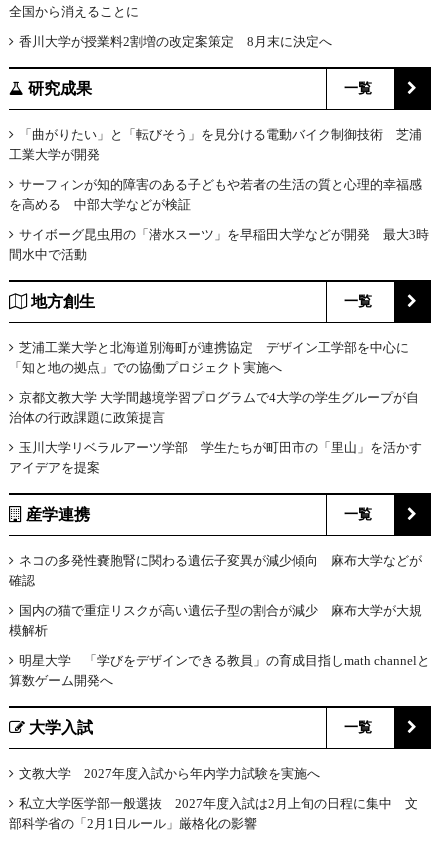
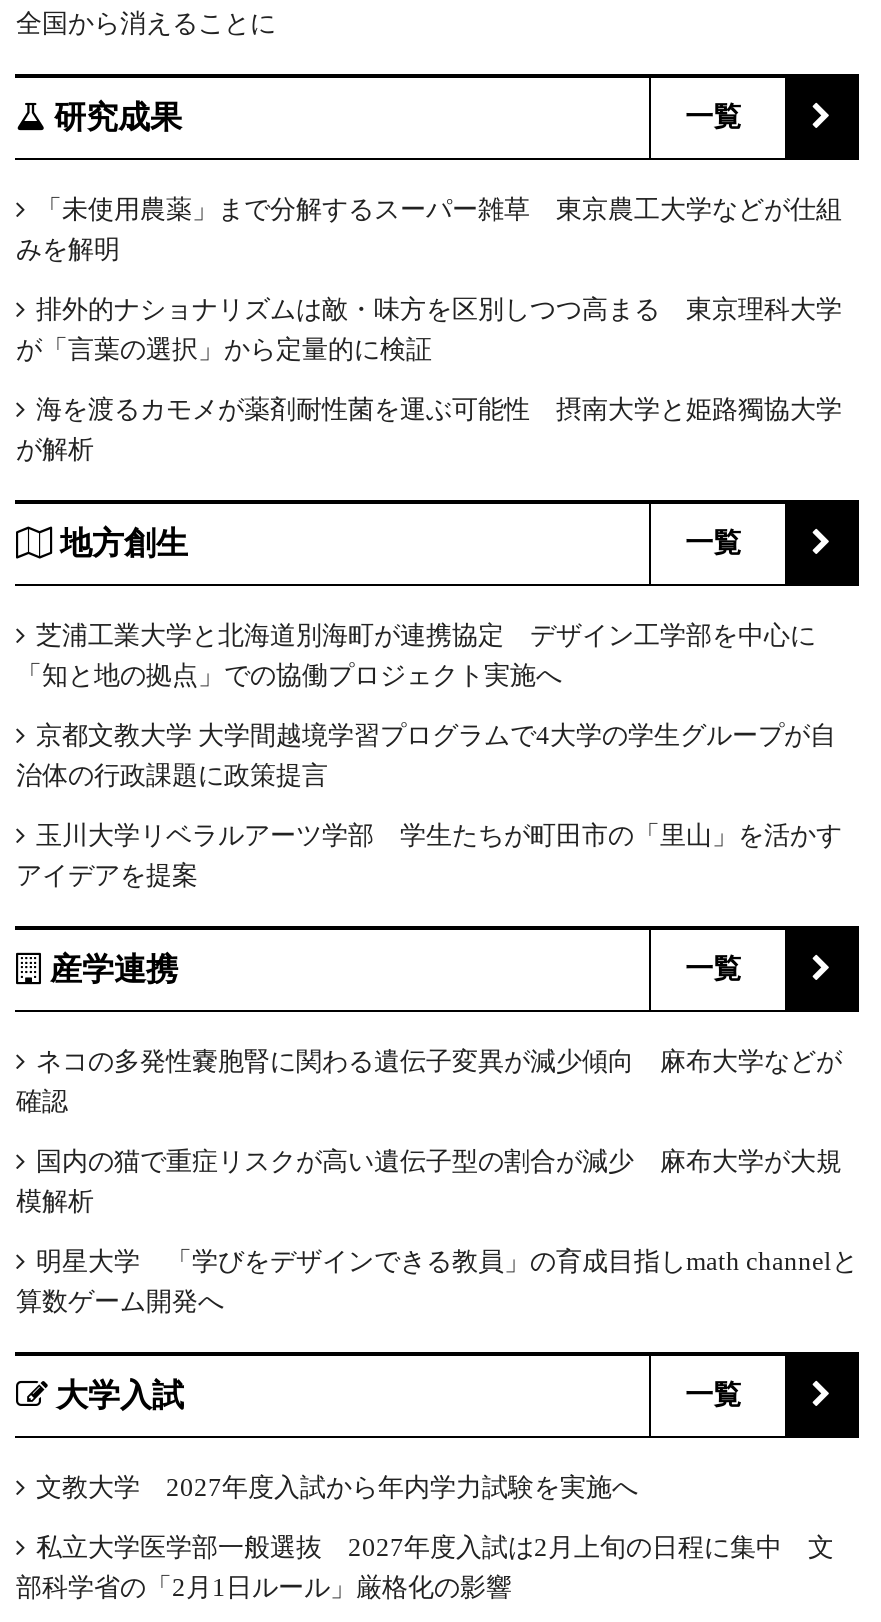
[19,34,332,49] 香川大学が授業料2割増の改定案策定 8月末に決定へ -> none
[9,127,422,162] 「曲がりたい」と「転びそう」を見分ける電動バイク制御技術 芝浦 | 工業大学が開発 -> [16,194,842,264] 「未使用農薬」まで分解するスーパー雑草 東京農工大学などが仕組 | みを解明
[9,177,422,212] サーフィンが知的障害のある子どもや若者の生活の質と心理的幸福感 | を高める 中部大学などが検証 -> [16,294,842,364] 排外的ナショナリズムは敵・味方を区別しつつ高まる 東京理科大学 | が「言葉の選択」から定量的に検証
[9,227,429,262] サイボーグ昆虫用の「潜水スーツ」を早稲田大学などが開発 最大3時 | 間水中で活動 -> [16,394,842,464] 海を渡るカモメが薬剤耐性菌を運ぶ可能性 摂南大学と姫路獨協大学 | が解析

